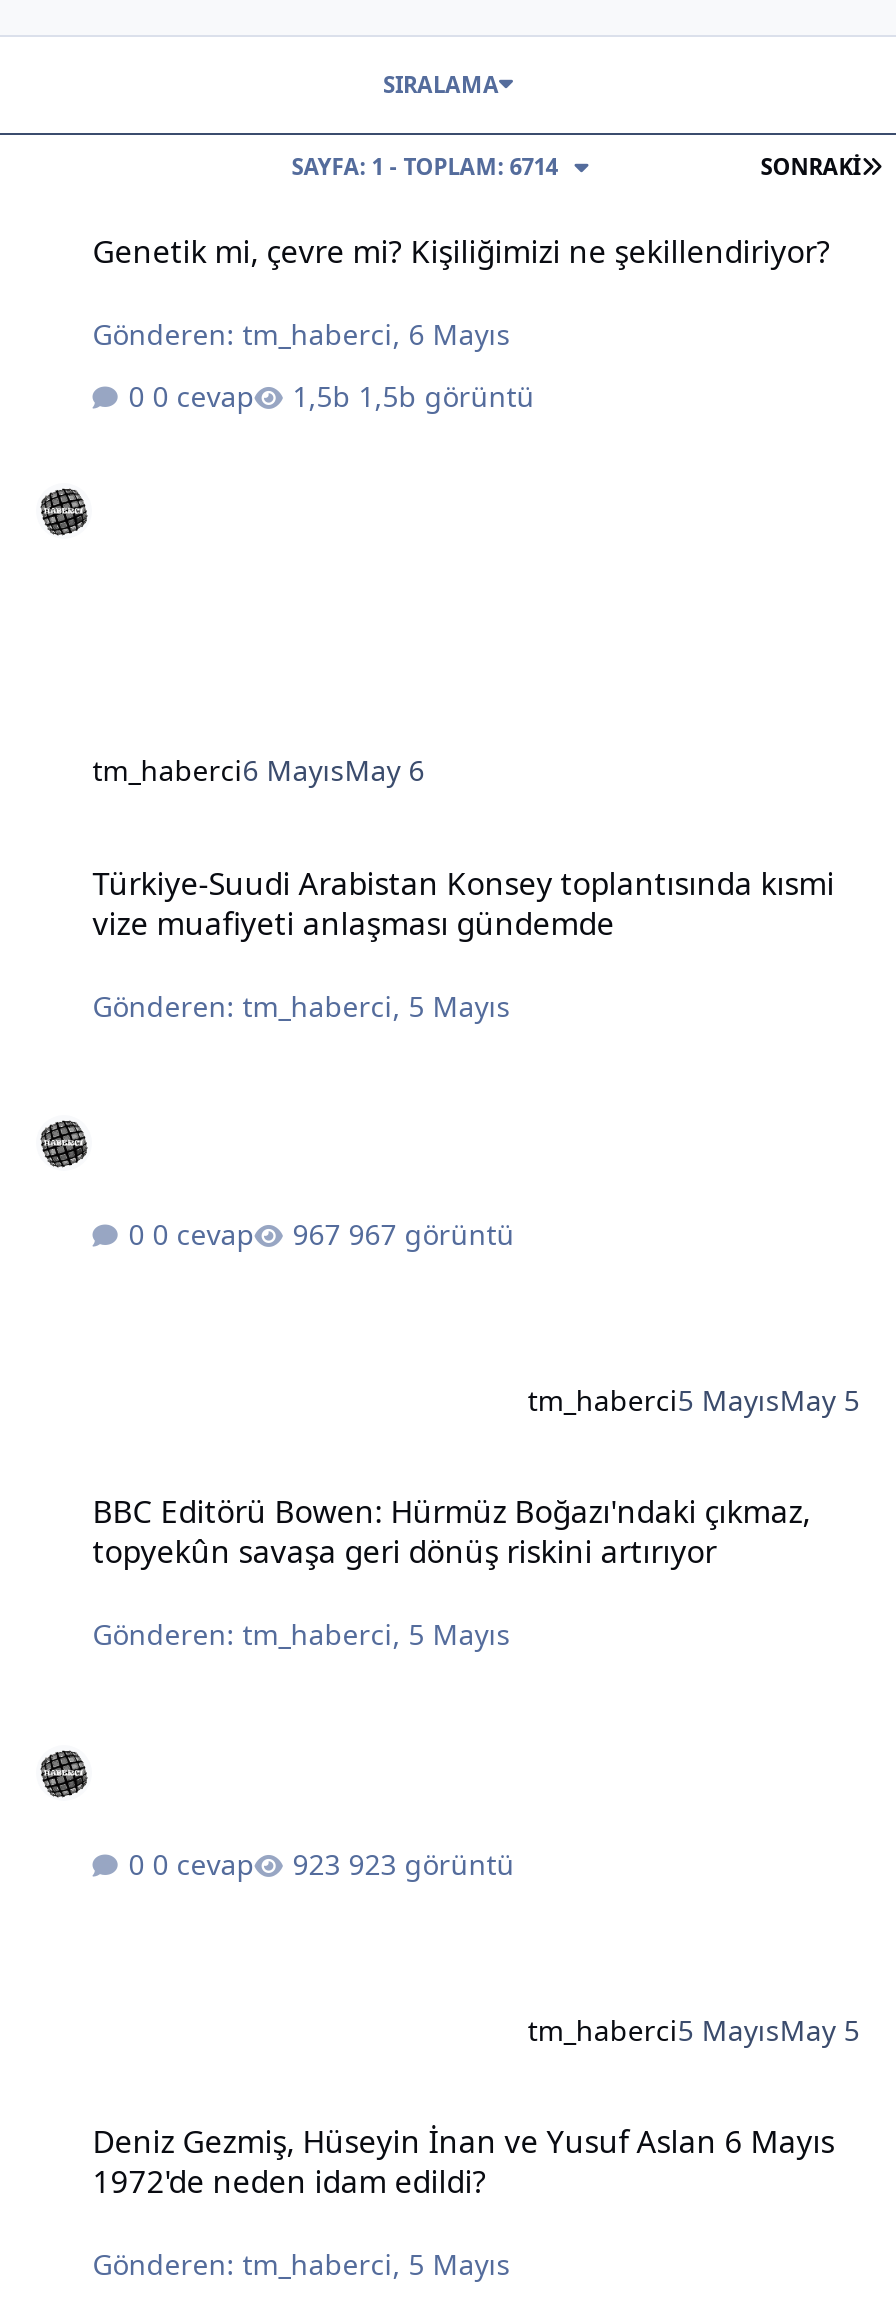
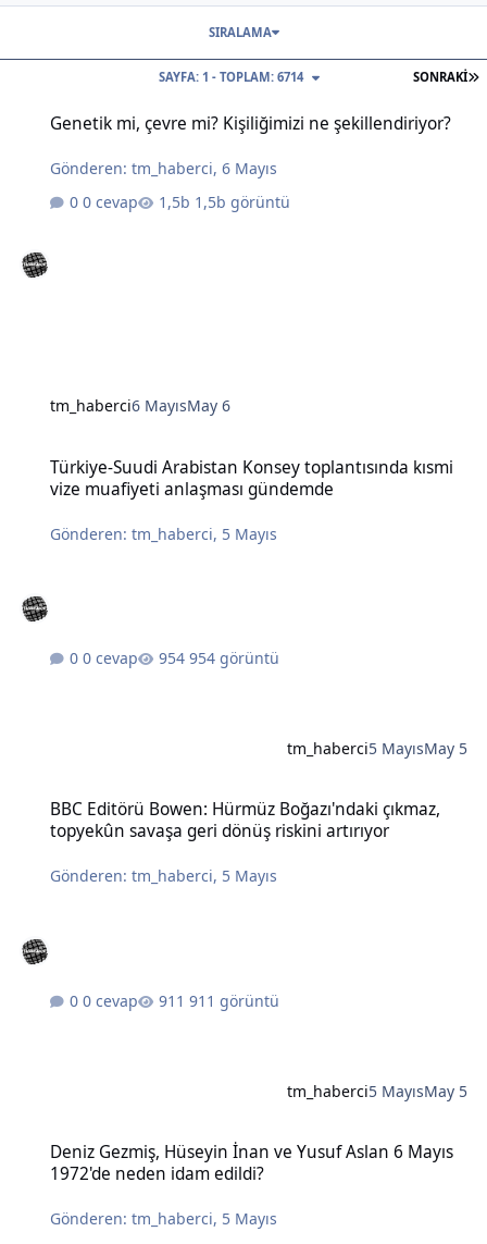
[348,1215,514,1253] 967 görüntü -> [189,648,280,668] 954 görüntü
[348,1845,514,1883] 923 görüntü -> [189,990,280,1011] 911 görüntü

